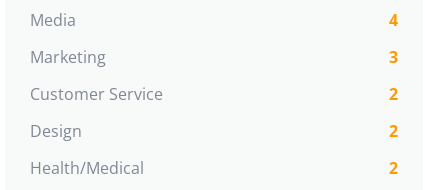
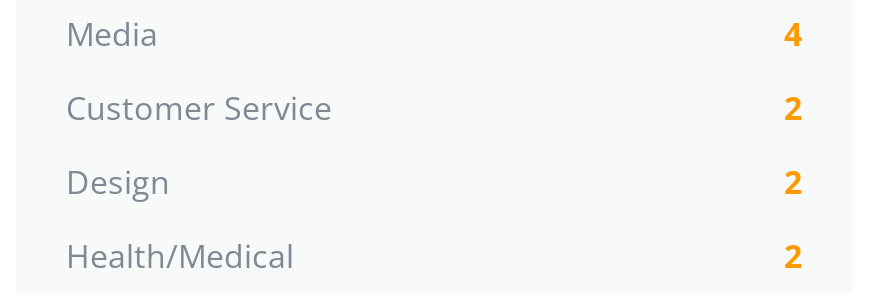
[30,46,398,68] Marketing | 3 -> none

